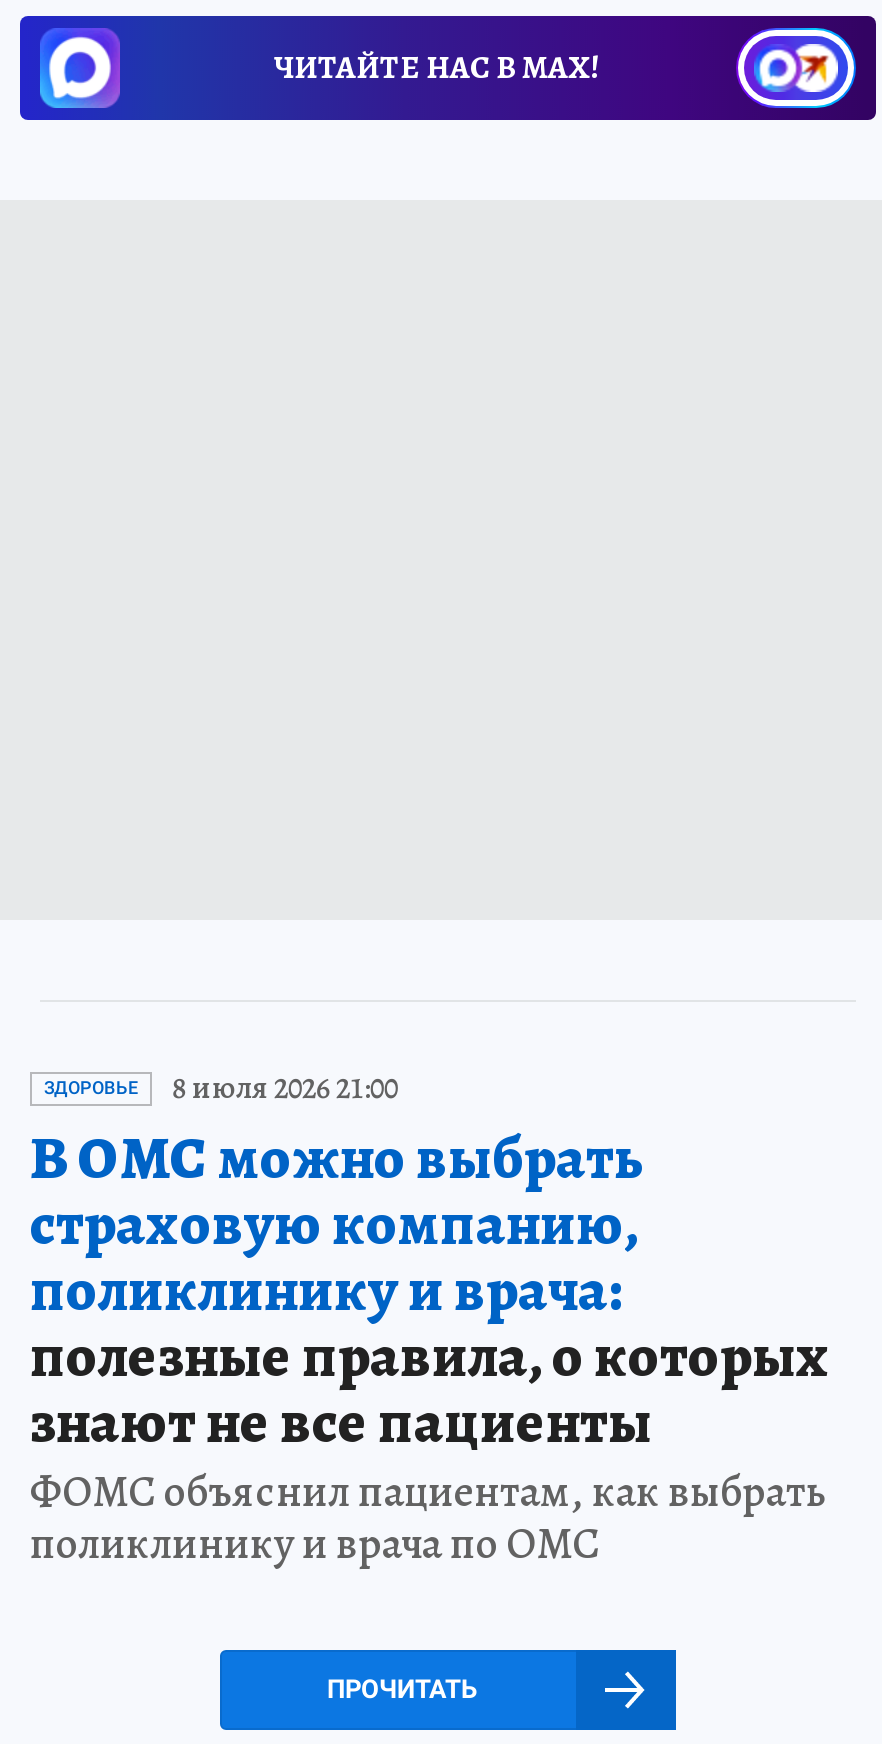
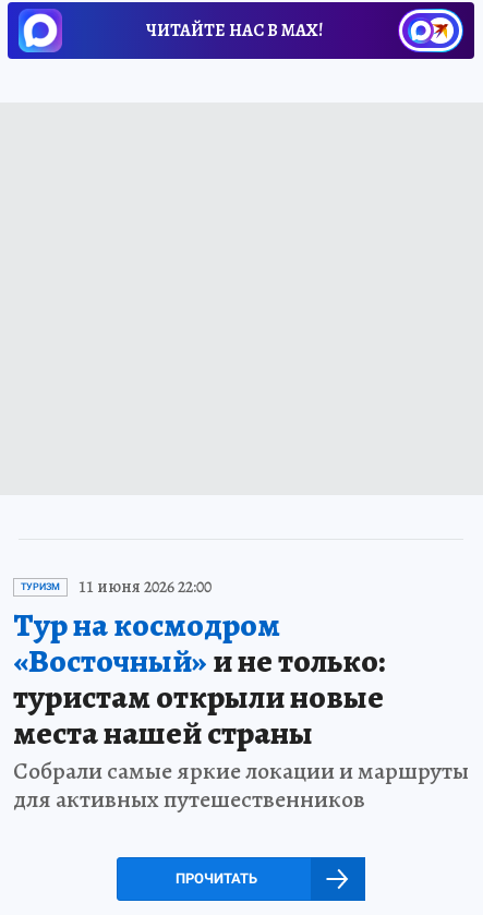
[30,1066,830,1574] ЗДОРОВЬЕ | 8 июля 2026 21:00 | В ОМС можно выбрать | страховую компанию, | поликлинику и врача: | полезные правила, о которых | знают не все пациенты | ФОМС объяснил пациентам, как выбрать | поликлинику и врача по ОМС -> [13,575,469,816] ТУРИЗМ | 11 июня 2026 22:00 | Тур на космодром | «Восточный»и не только: | туристам открыли новые | места нашей страны | Собрали самые яркие локации и маршруты | для активных путешественников

